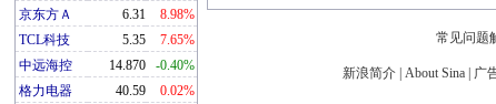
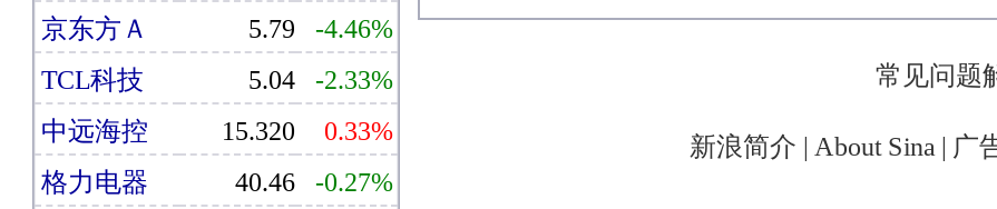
[122,7,146,22] 6.31 -> [248,13,295,44] 5.79
[160,7,195,22] 8.98% -> [315,13,393,44] -4.46%
[122,32,146,48] 5.35 -> [248,64,295,96] 5.04
[160,32,195,48] 7.65% -> [315,64,393,96] -2.33%
[109,58,146,73] 14.870 -> [222,116,295,147] 15.320
[156,58,195,73] -0.40% -> [324,116,393,147] 0.33%
[116,83,146,98] 40.59 -> [235,167,295,198] 40.46
[160,83,195,98] 0.02% -> [315,167,393,198] -0.27%

